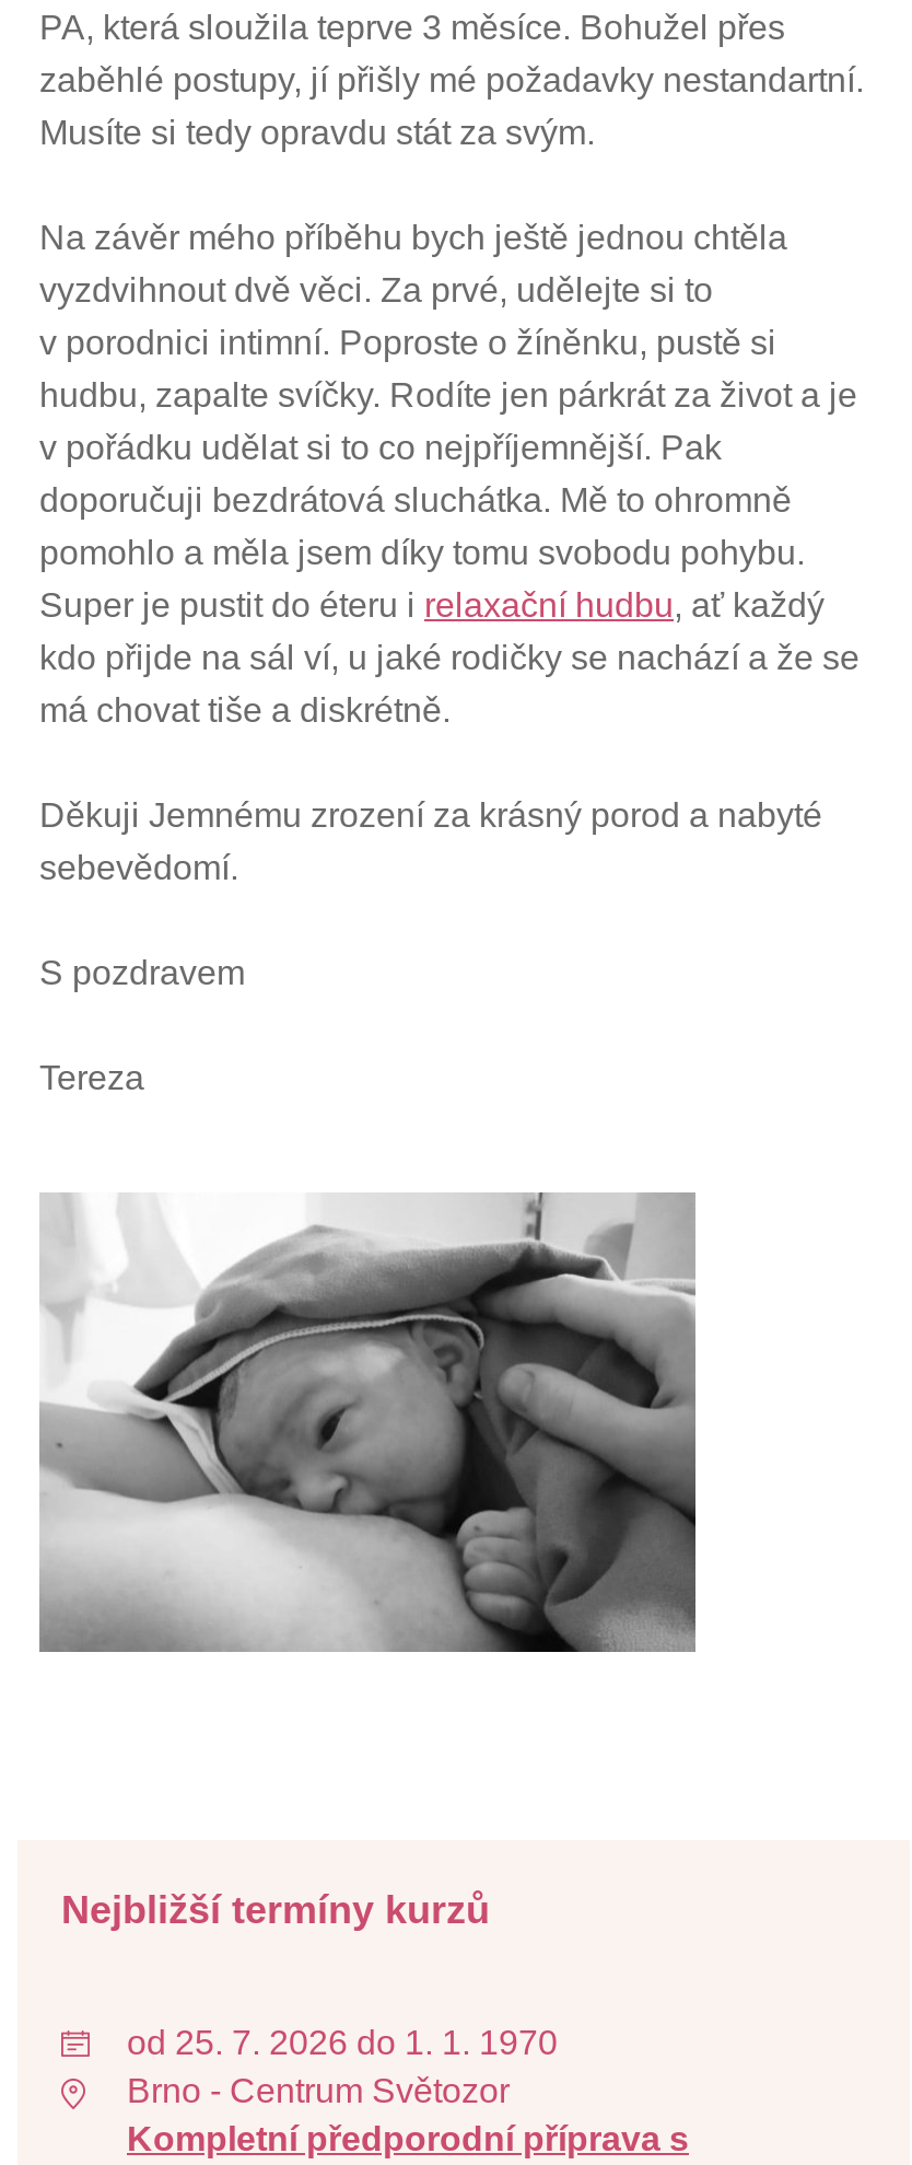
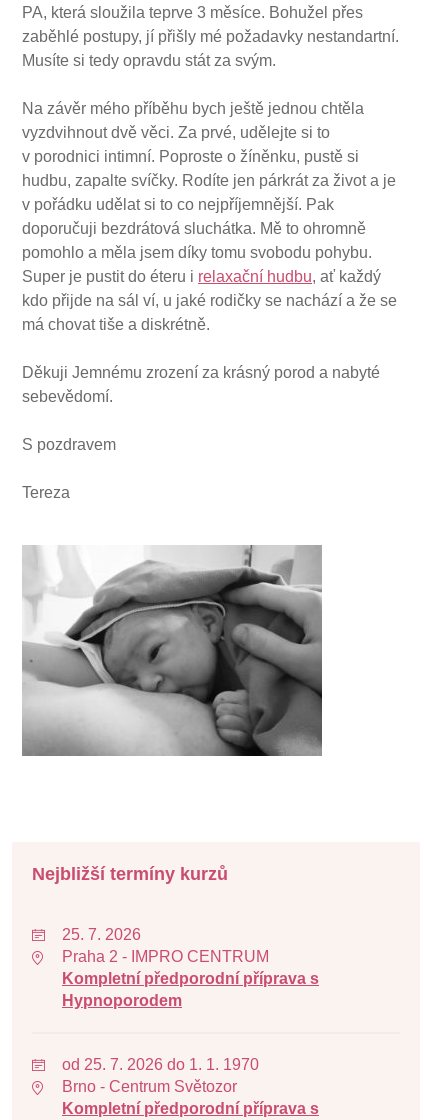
none -> [62,926,319,1009] 25. 7. 2026 | Praha 2 - IMPRO CENTRUM | Kompletní předporodní příprava s | Hypnoporodem

